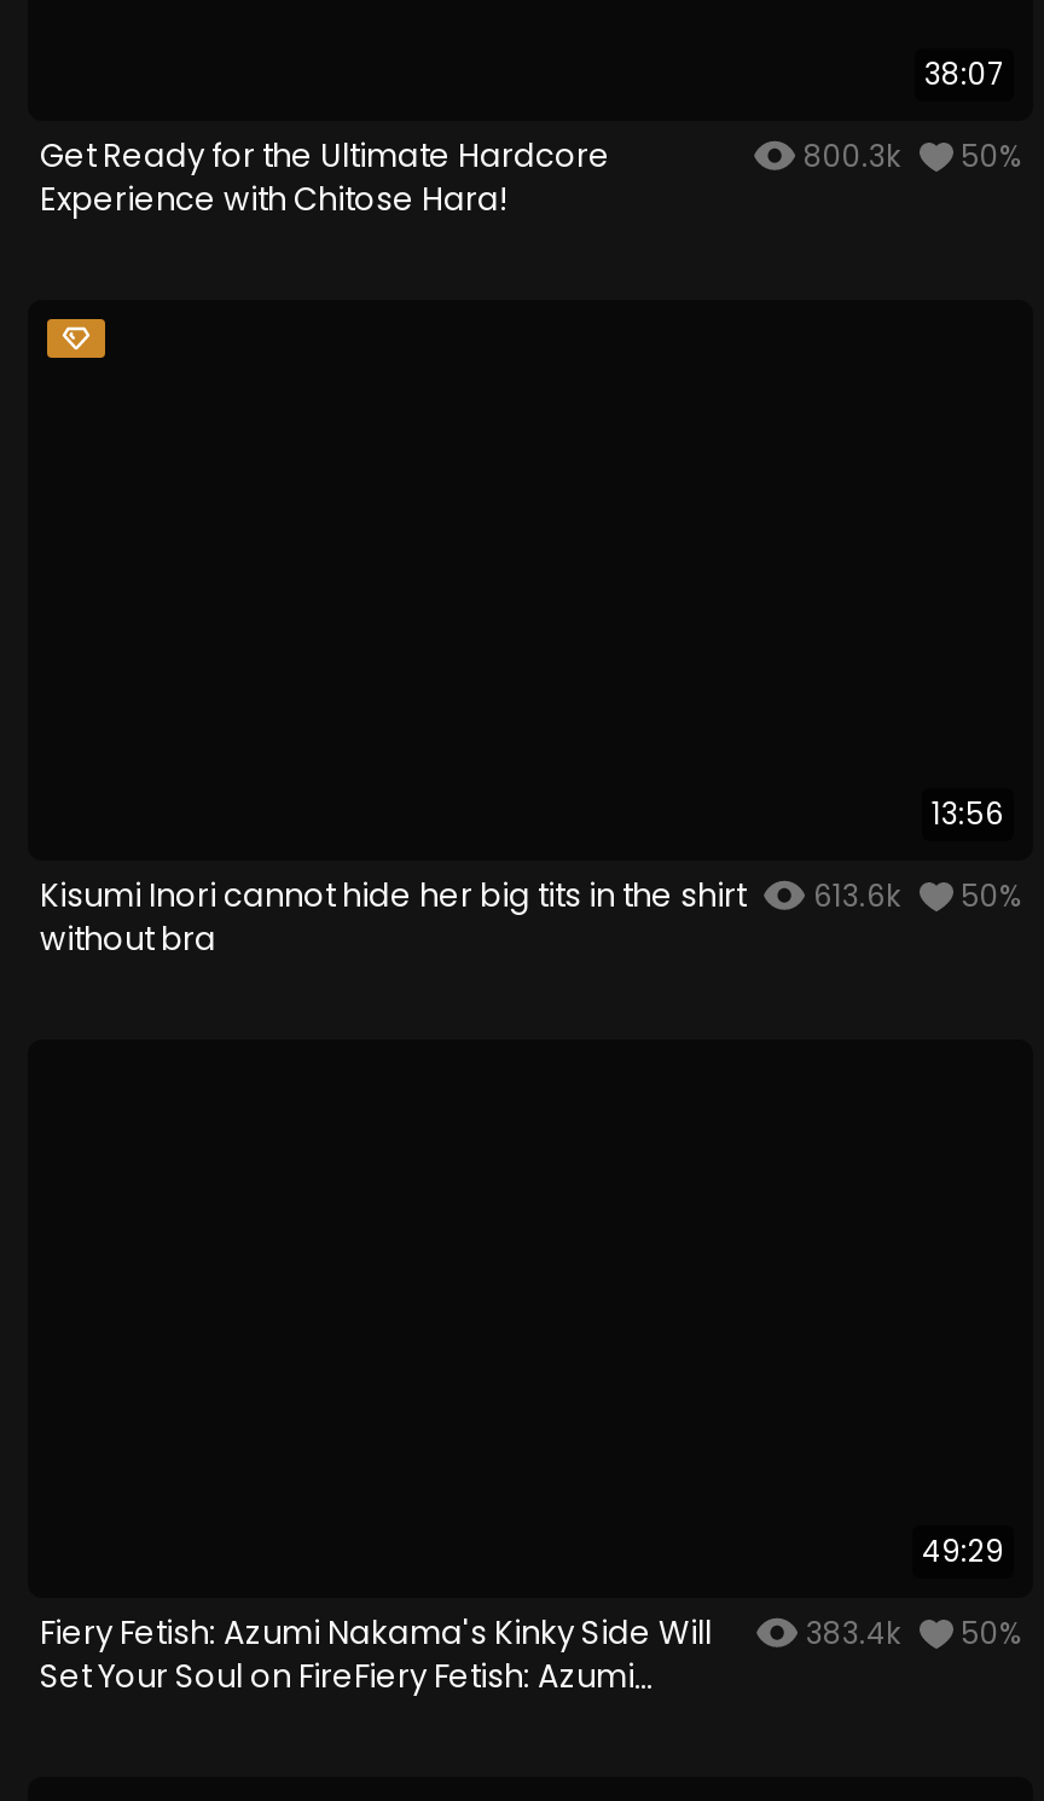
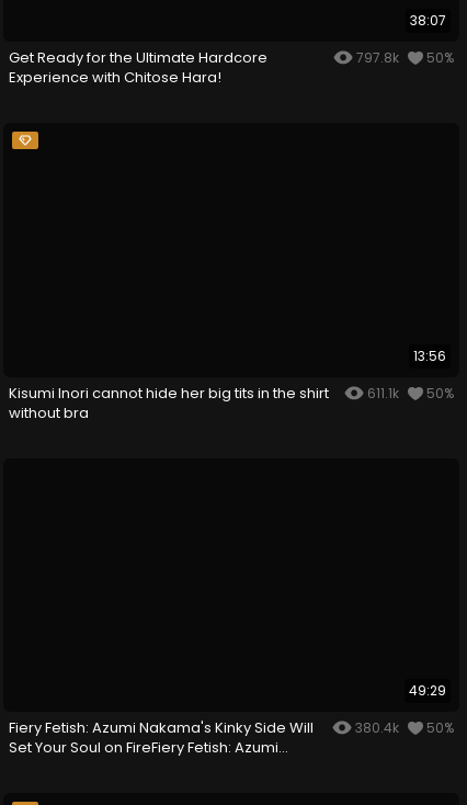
[796,134,1021,176] 800.3k 50% -> [353,48,454,66] 797.8k 50%
[40,871,1021,917] Kisumi Inori cannot hide her big tits in the shirt 613.6k 50% -> [9,382,454,403] Kisumi Inori cannot hide her big tits in the shirt 611.1k 50%
[799,1613,1021,1655] 383.4k 50% -> [352,719,454,737] 380.4k 50%

